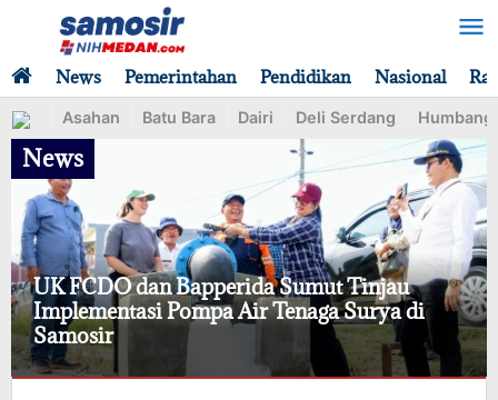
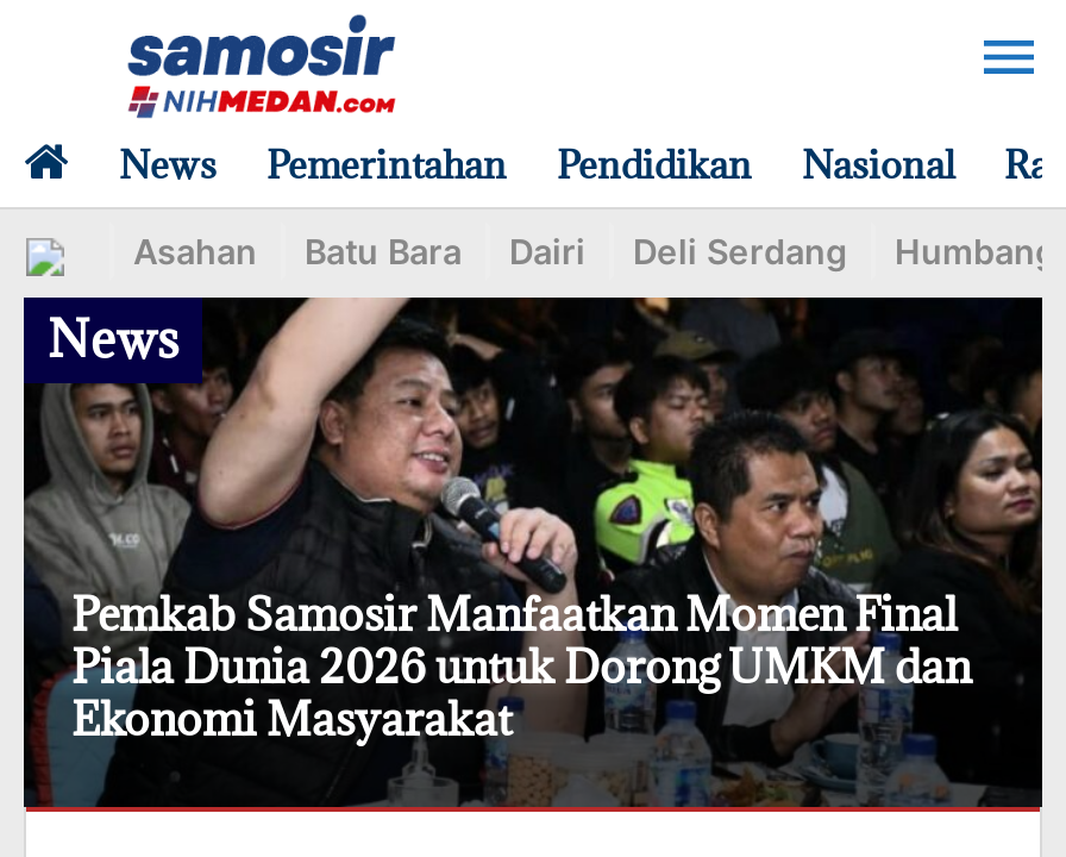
[10,139,487,377] [image] | UK FCDO dan Bapperida Sumut Tinjau | Implementasi Pompa Air Tenaga Surya di | Samosir -> [21,295,1045,807] [image] | Pemkab Samosir Manfaatkan Momen Final | Piala Dunia 2026 untuk Dorong UMKM dan | Ekonomi Masyarakat

